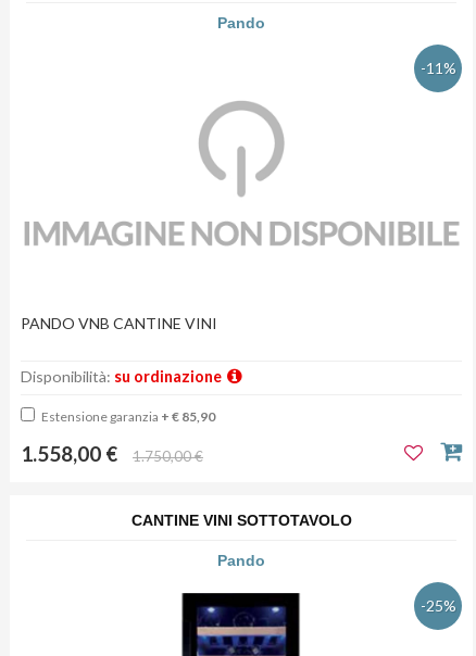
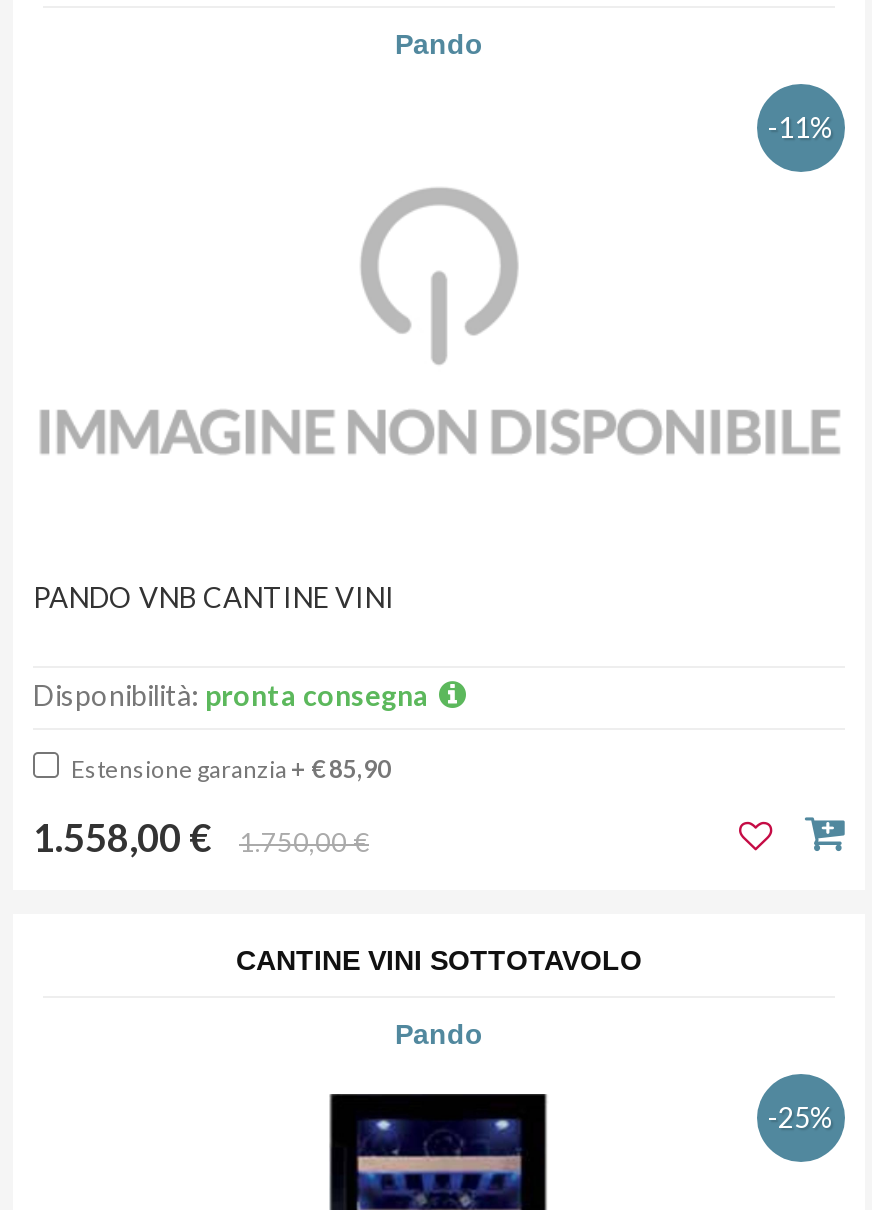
[21,367,222,386] Disponibilità: su ordinazione -> [33,678,429,712] Disponibilità: pronta consegna

